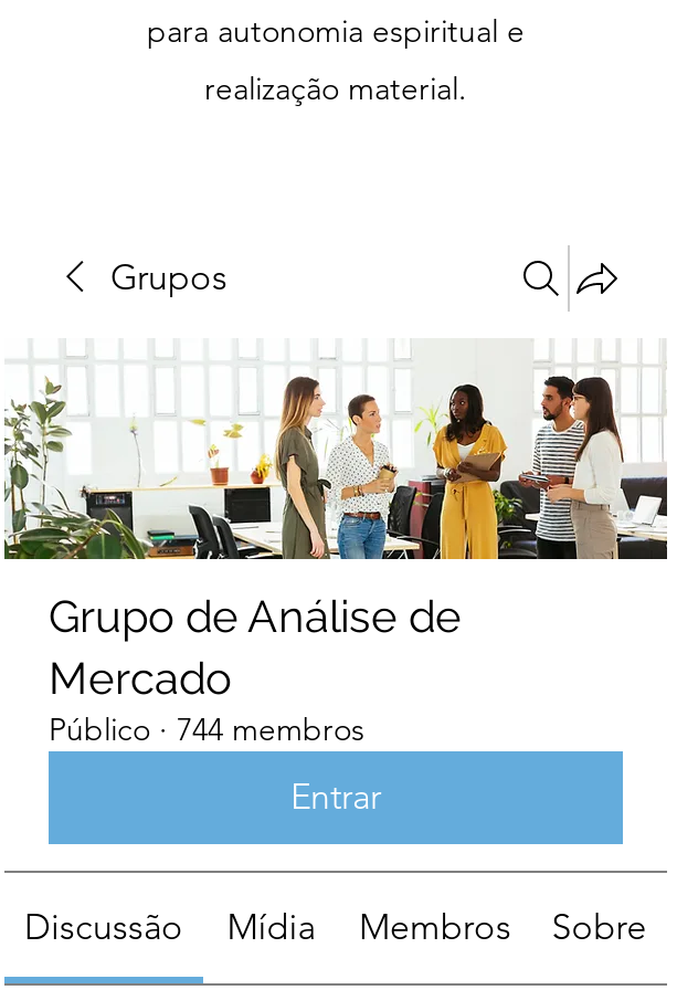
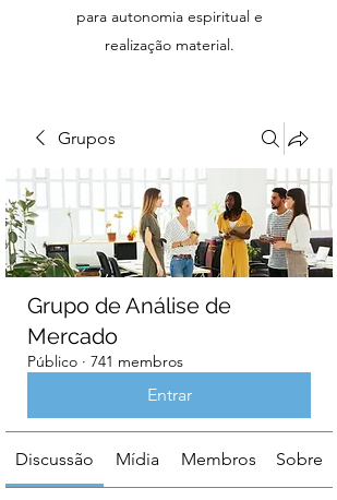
[49,709,364,749] Público · 744 membros -> [27,352,183,371] Público · 741 membros

